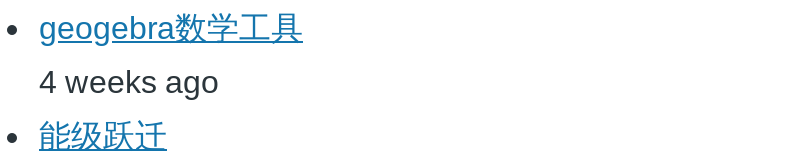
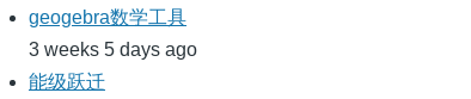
[39,64,219,98] 4 weeks ago -> [29,39,197,59] 3 weeks 5 days ago

